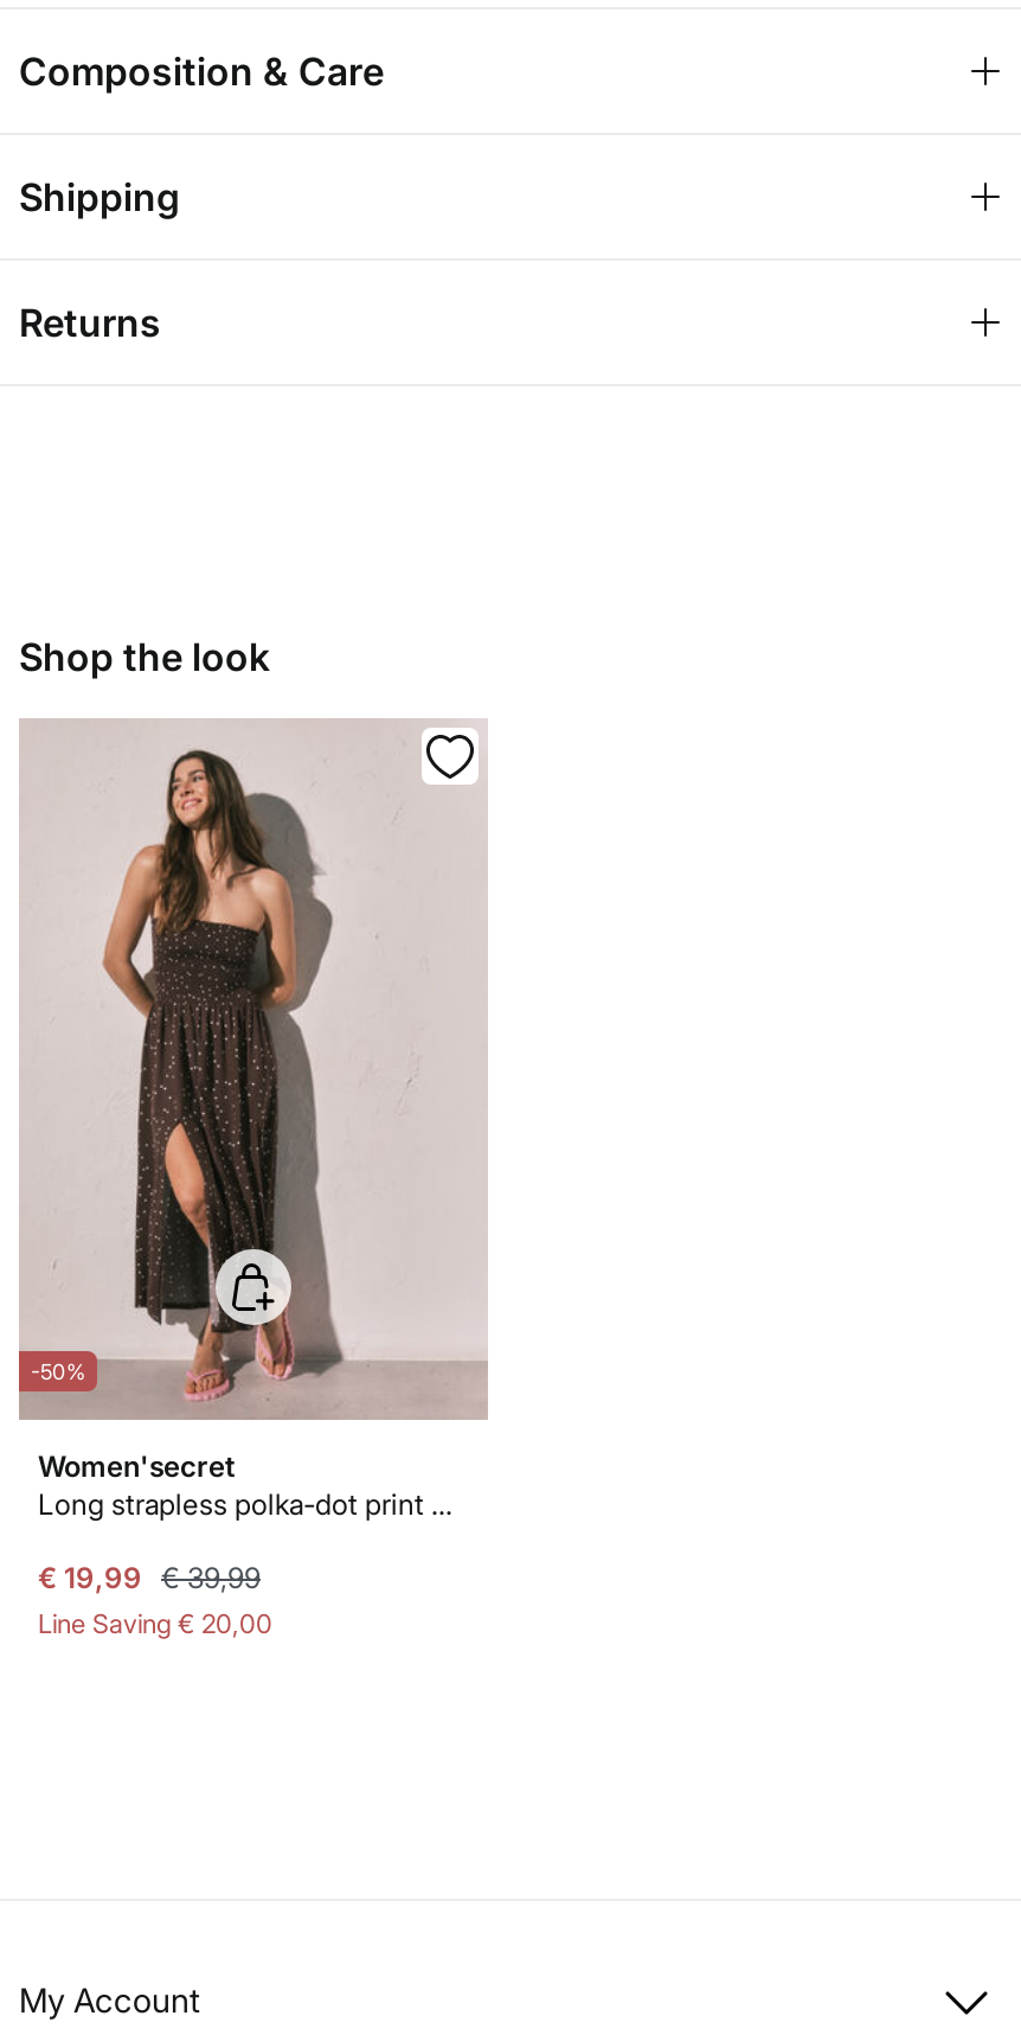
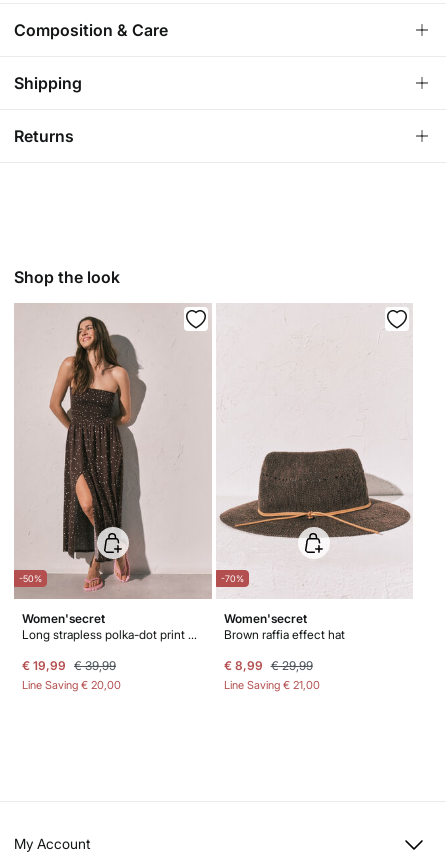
none -> [217,304,412,692] [image] | -70% | Women'secret | Brown raffia effect hat | € 8,99 € 29,99 | Line Saving € 21,00

